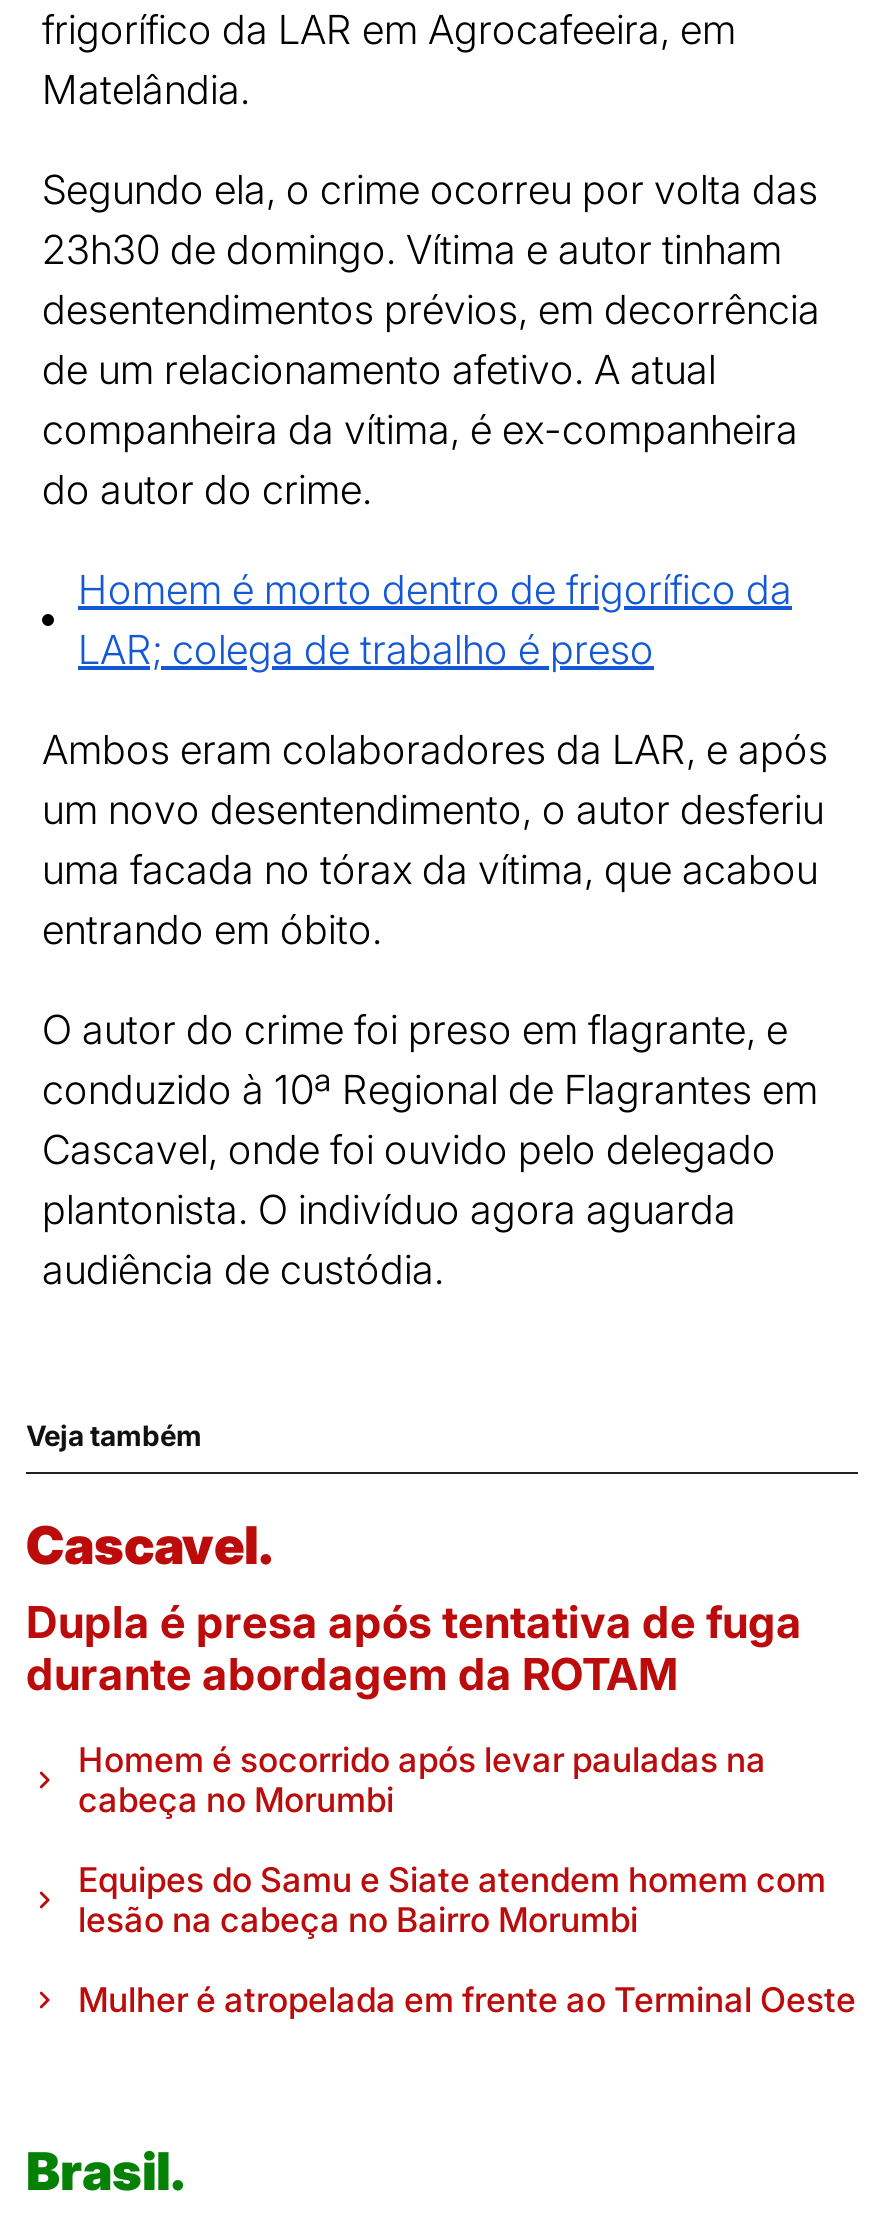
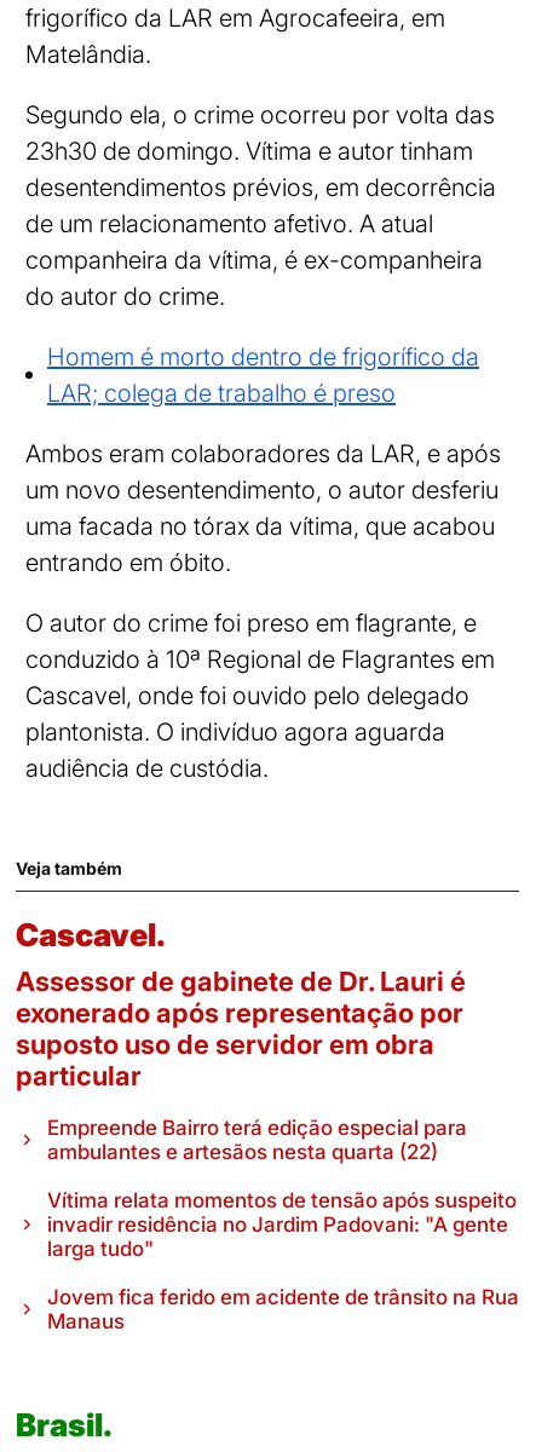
[26,1596,802,1700] Dupla é presa após tentativa de fuga | durante abordagem da ROTAM -> [16,966,466,1091] Assessor de gabinete de Dr. Lauri é | exonerado após representação por | suposto uso de servidor em obra | particular
[78,1740,766,1820] Homem é socorrido após levar pauladas na | cabeça no Morumbi -> [47,1116,467,1164] Empreende Bairro terá edição especial para | ambulantes e artesãos nesta quarta (22)
[78,1860,826,1940] Equipes do Samu e Siate atendem homem com | lesão na cabeça no Bairro Morumbi -> [47,1188,517,1261] Vítima relata momentos de tensão após suspeito | invadir residência no Jardim Padovani: "A gente | larga tudo"
[78,1980,856,2020] Mulher é atropelada em frente ao Terminal Oeste -> [47,1285,519,1333] Jovem fica ferido em acidente de trânsito na Rua | Manaus

